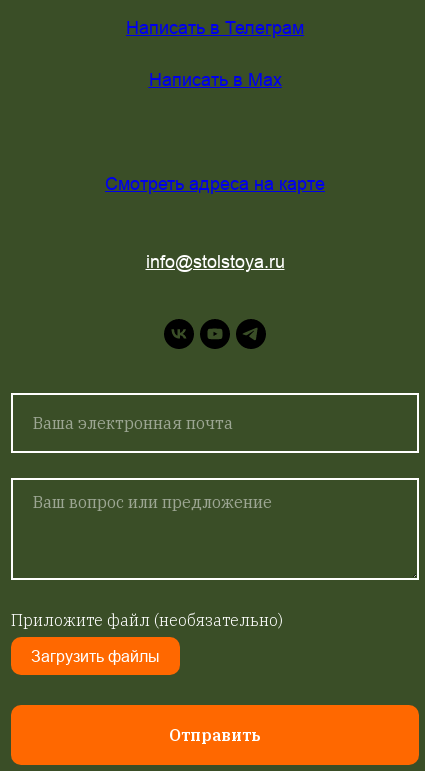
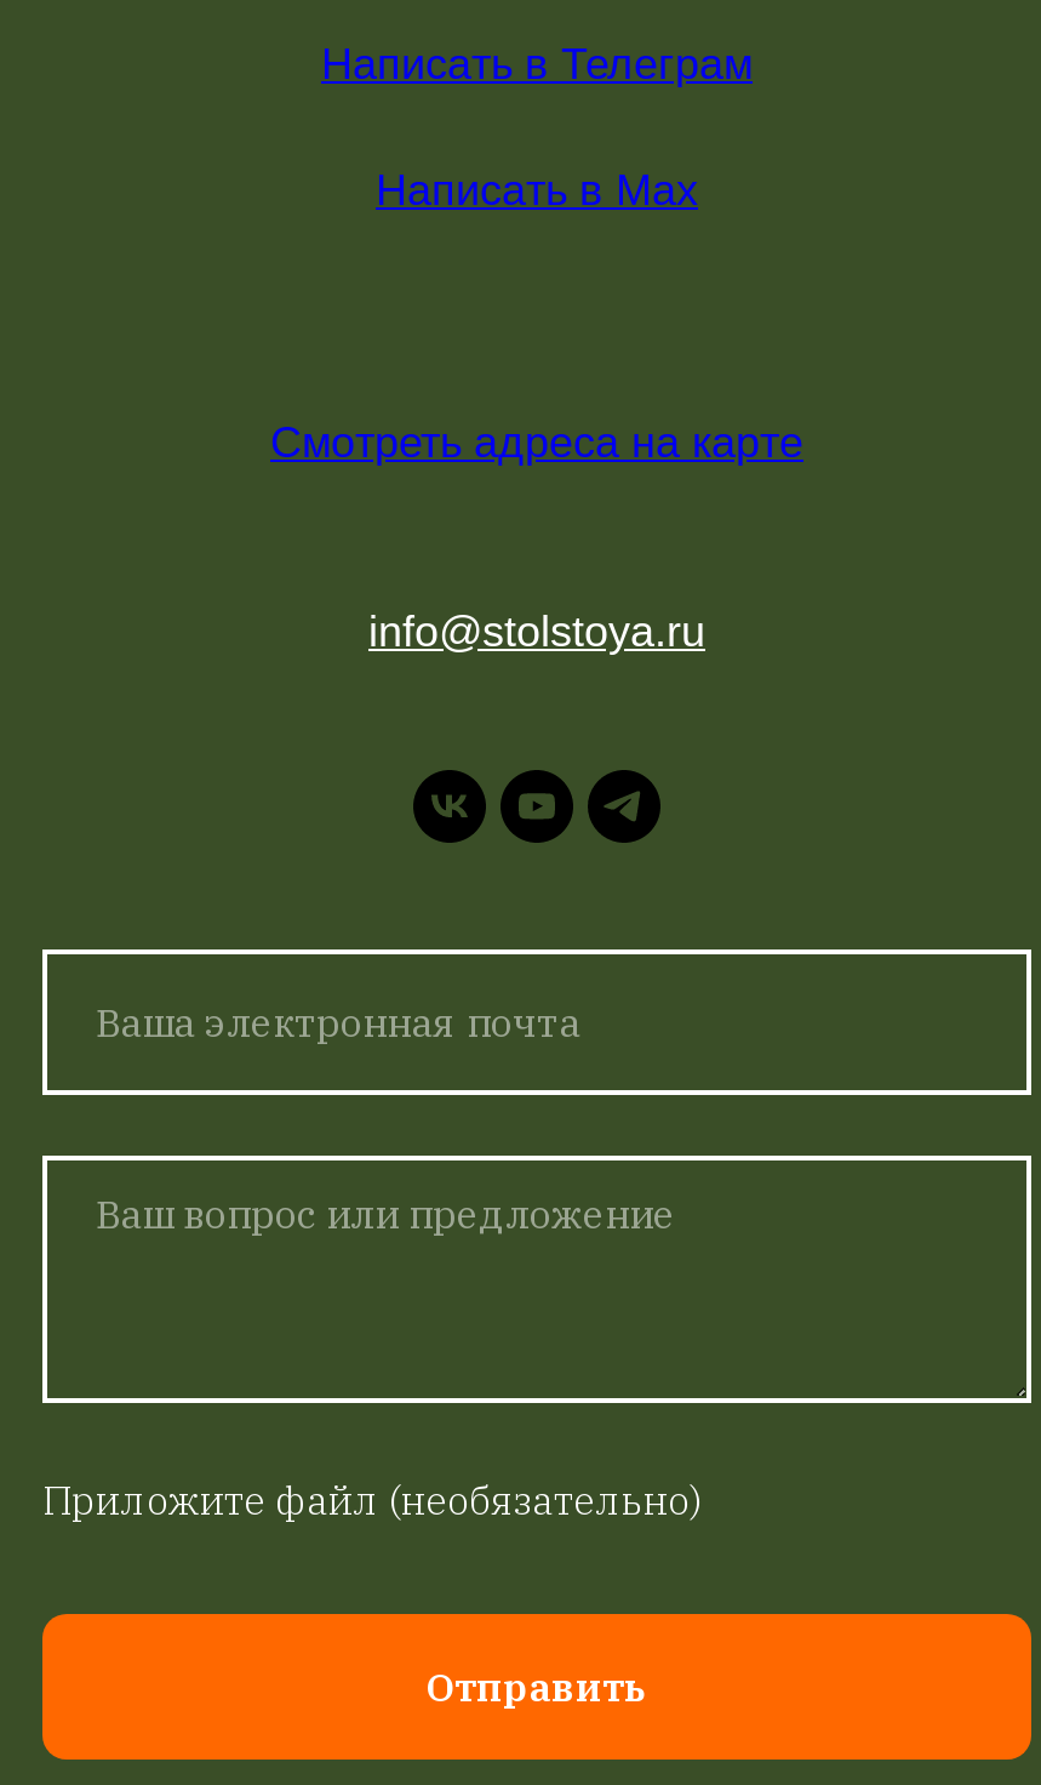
[31,647,160,665] Загрузить файлы -> none

